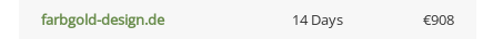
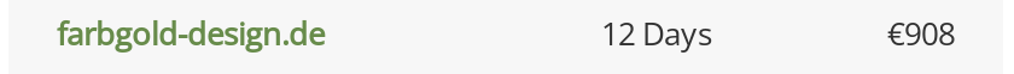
[291,10,343,29] 14 Days -> [601,12,712,55] 12 Days

